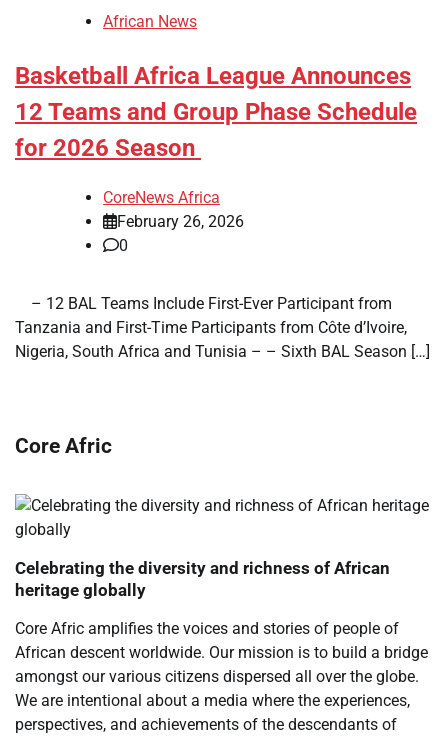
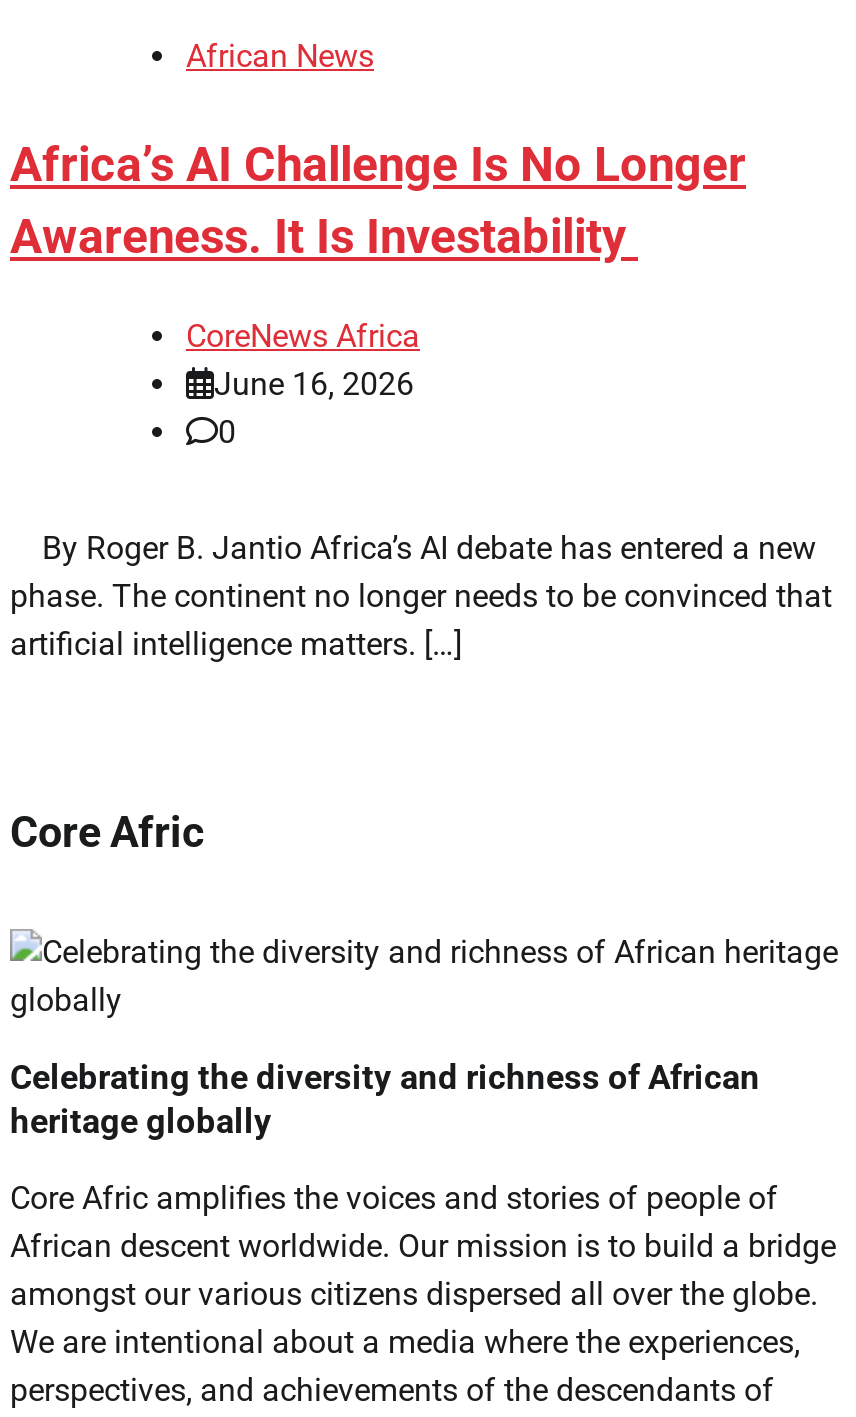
[15,62,417,162] Basketball Africa League Announces | 12 Teams and Group Phase Schedule | for 2026 Season -> [10,137,746,265] Africa’s AI Challenge Is No Longer | Awareness. It Is Investability
[117,212,244,231] February 26, 2026 -> [214,365,414,403] June 16, 2026
[15,294,430,361] – 12 BAL Teams Include First-Ever Participant from | Tanzania and First-Time Participants from Côte d’Ivoire, | Nigeria, South Africa and Tunisia – – Sixth BAL Season […] -> [10,529,832,663] By Roger B. Jantio Africa’s AI debate has entered a new | phase. The continent no longer needs to be convinced that | artificial intelligence matters. […]

